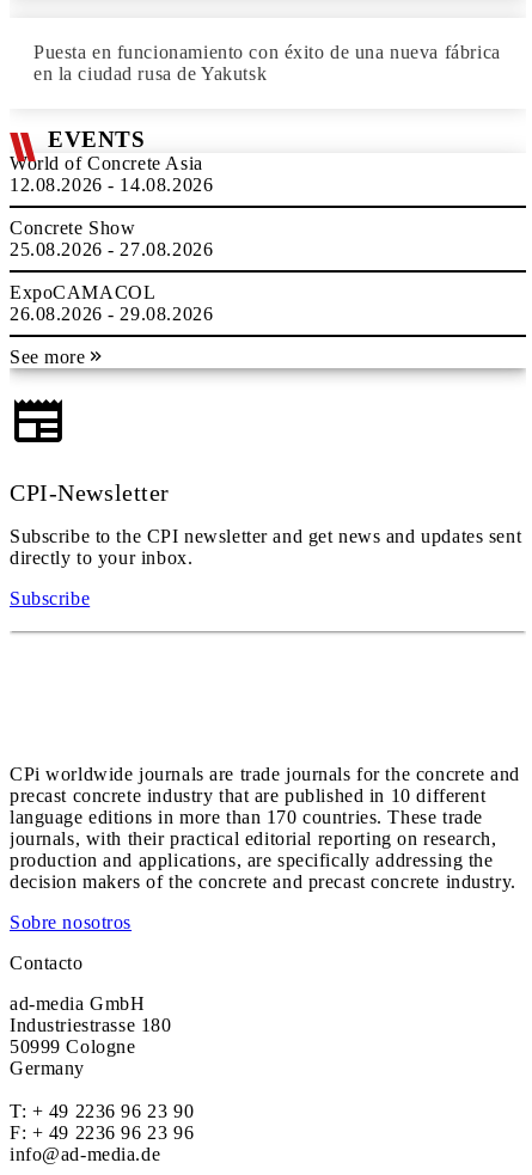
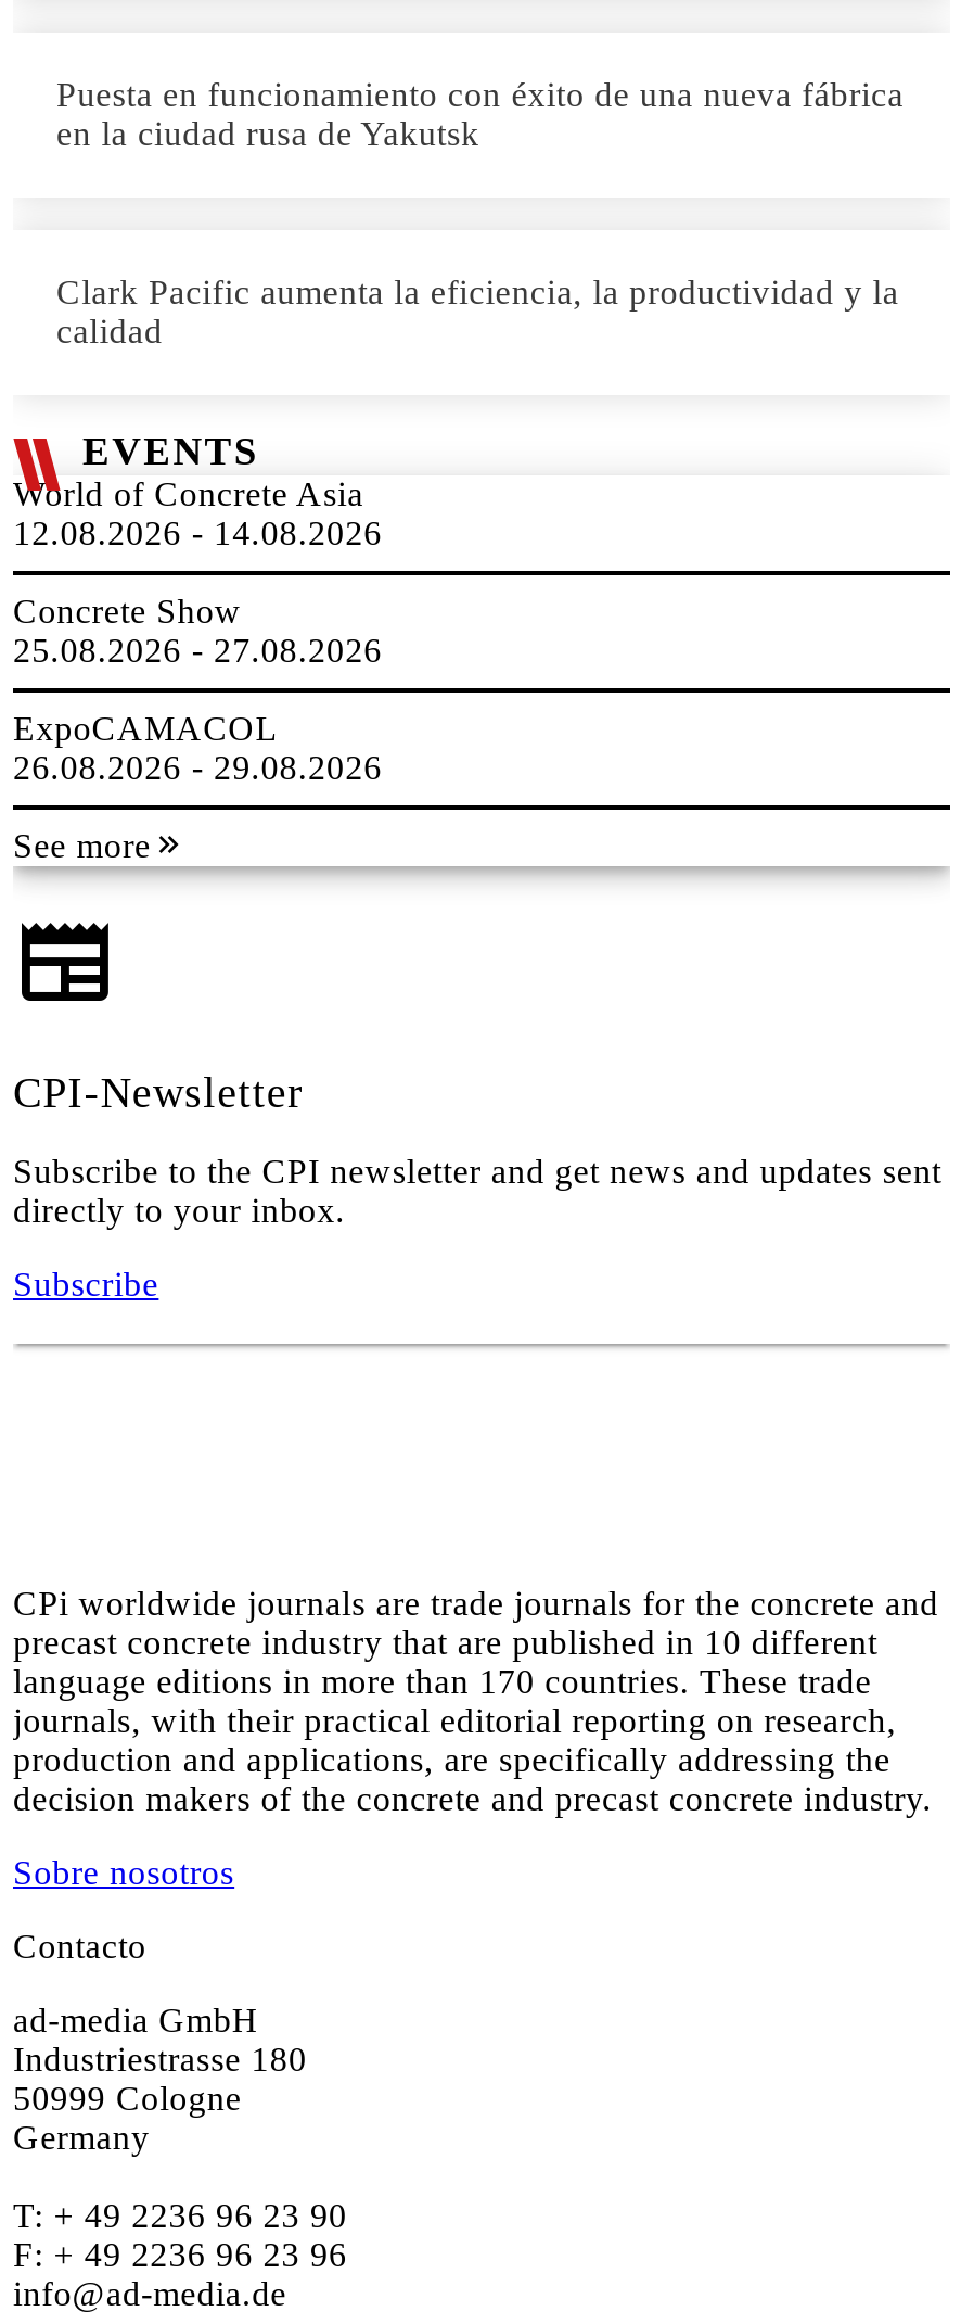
none -> [56,274,899,350] Clark Pacific aumenta la eficiencia, la productividad y la | calidad

